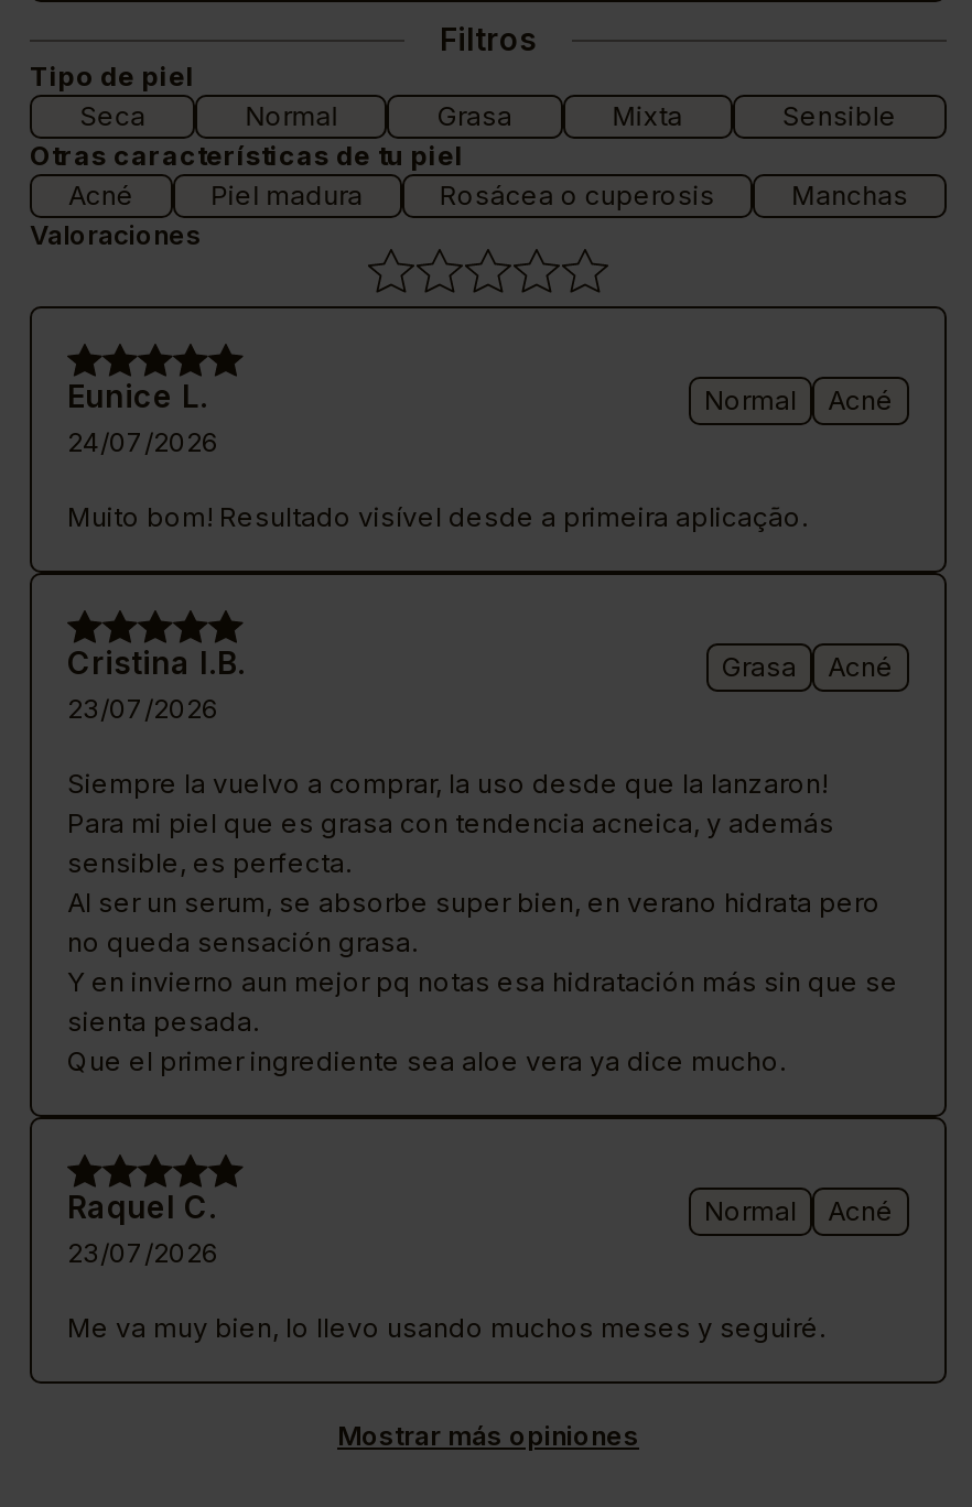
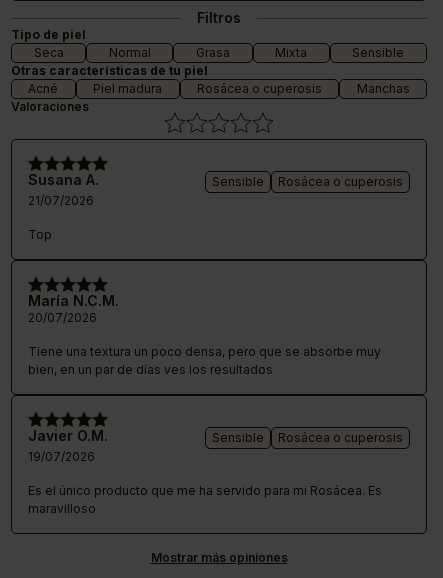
[67,377,894,458] Eunice L. | Normal | Acné | 24/07/2026 -> [28,171,403,208] Susana A. | Sensible | Rosácea o cuperosis | 21/07/2026
[67,500,808,533] Muito bom! Resultado visível desde a primeira aplicação. -> [28,227,52,242] Top
[67,643,894,725] Cristina I.B. | Grasa | Acné | 23/07/2026 -> [28,292,119,325] María N.C.M. | 20/07/2026
[67,767,898,1077] Siempre la vuelvo a comprar, la uso desde que la lanzaron! | Para mi piel que es grasa con tendencia acneica, y además | sensible, es perfecta. | Al ser un serum, se absorbe super bien, en verano hidrata pero | no queda sensación grasa. | Y en invierno aun mejor pq notas esa hidratación más sin que se | sienta pesada. | Que el primer ingrediente sea aloe vera ya dice mucho. -> [28,344,381,377] Tiene una textura un poco densa, pero que se absorbe muy | bien, en un par de días ves los resultados
[67,1188,894,1269] Raquel C. | Normal | Acné | 23/07/2026 -> [28,427,403,464] Javier O.M. | Sensible | Rosácea o cuperosis | 19/07/2026
[67,1311,825,1344] Me va muy bien, lo llevo usando muchos meses y seguiré. -> [28,483,382,516] Es el único producto que me ha servido para mi Rosácea. Es | maravilloso

